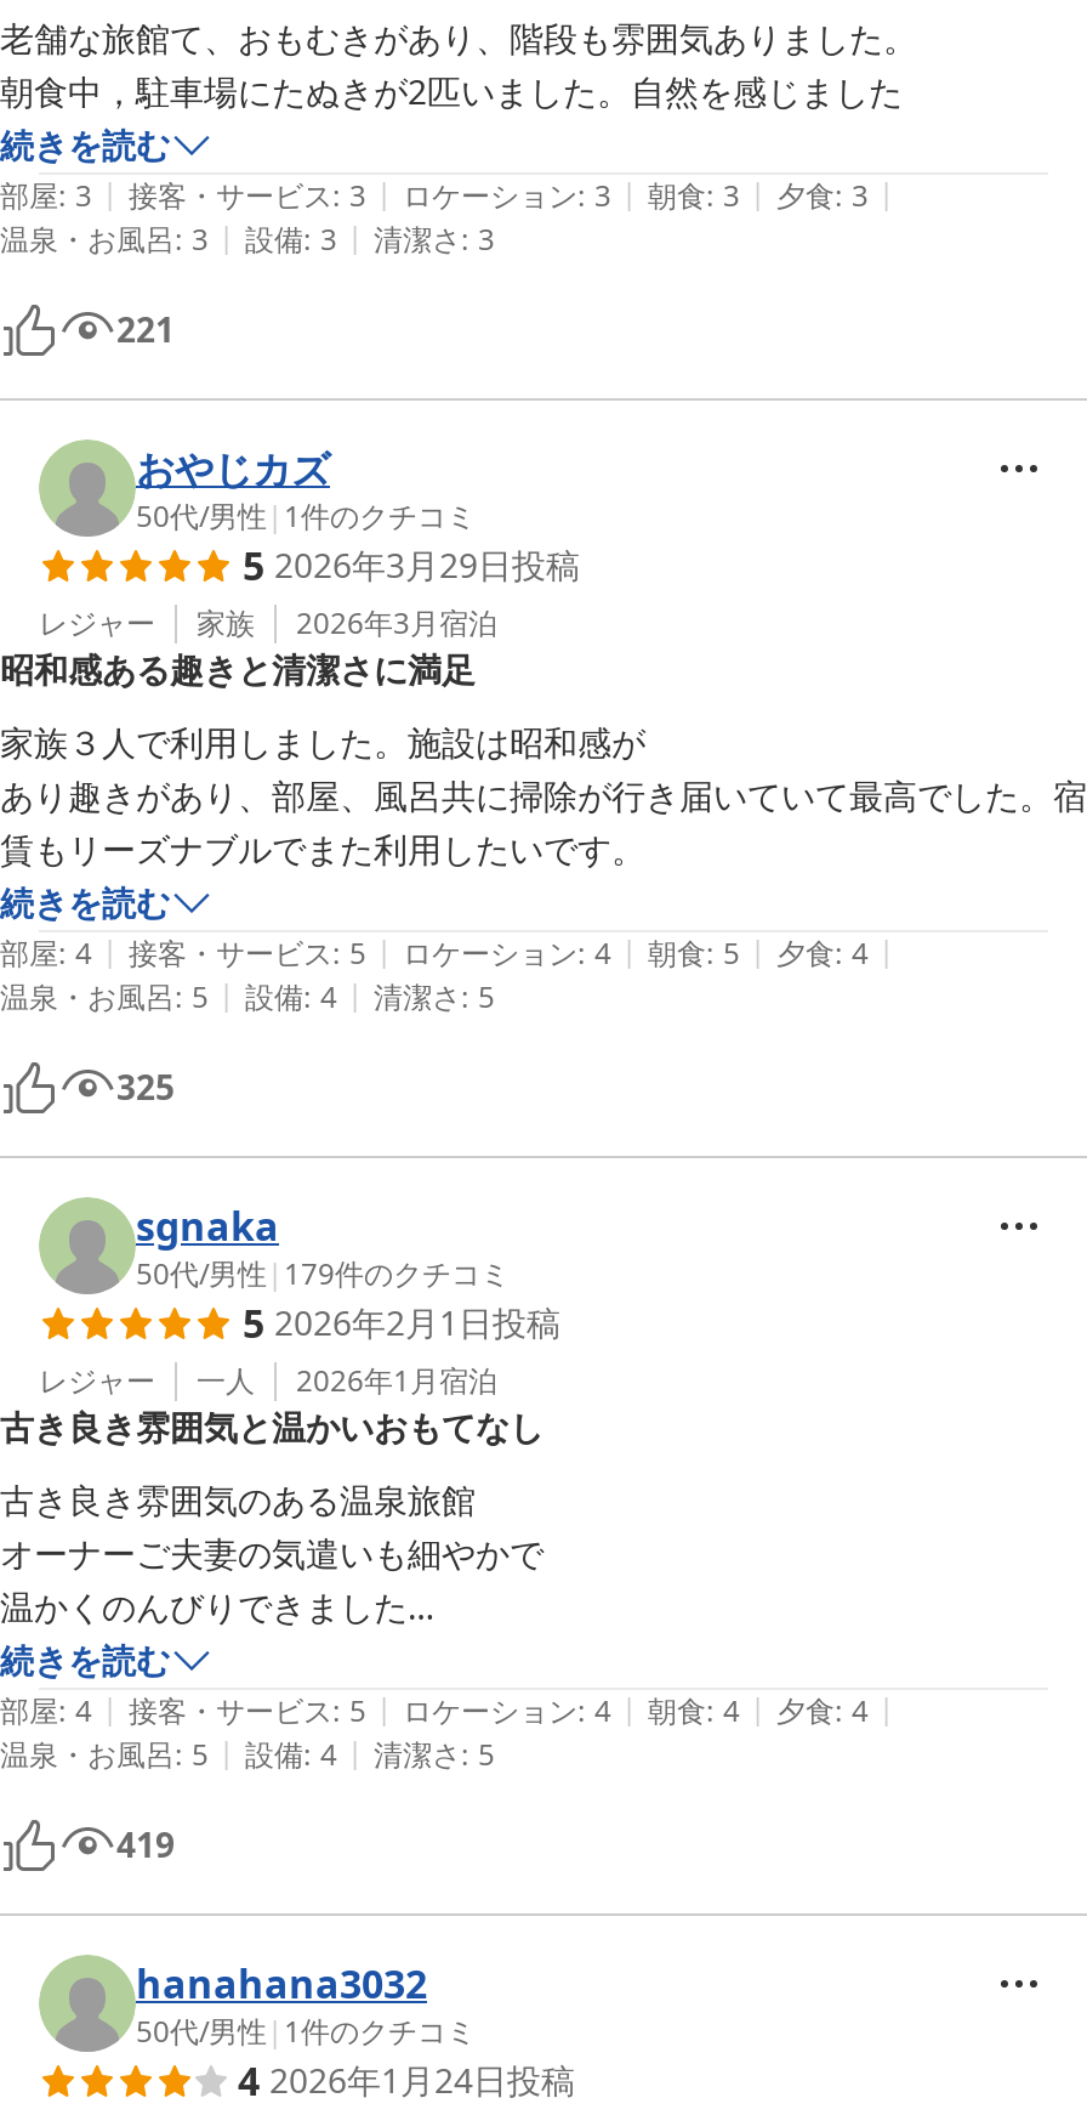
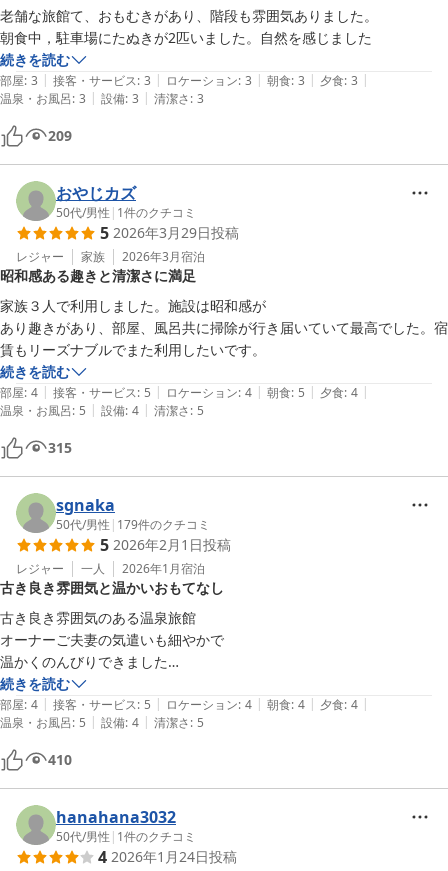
[116,306,175,352] 221 -> [48,126,72,145] 209
[116,1064,175,1110] 325 -> [48,438,72,457] 315
[116,1821,175,1867] 419 -> [48,750,72,769] 410

